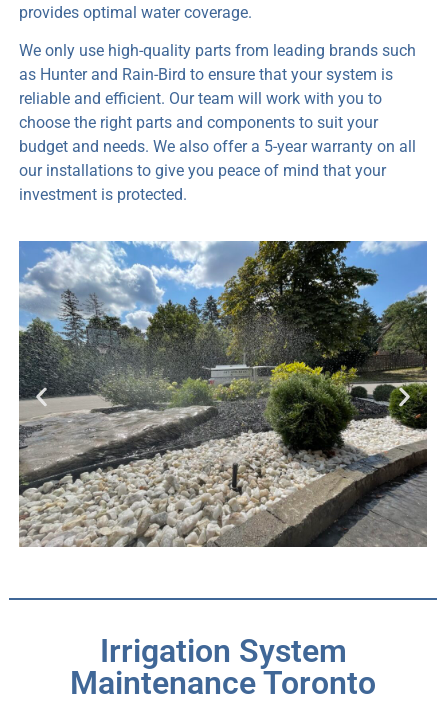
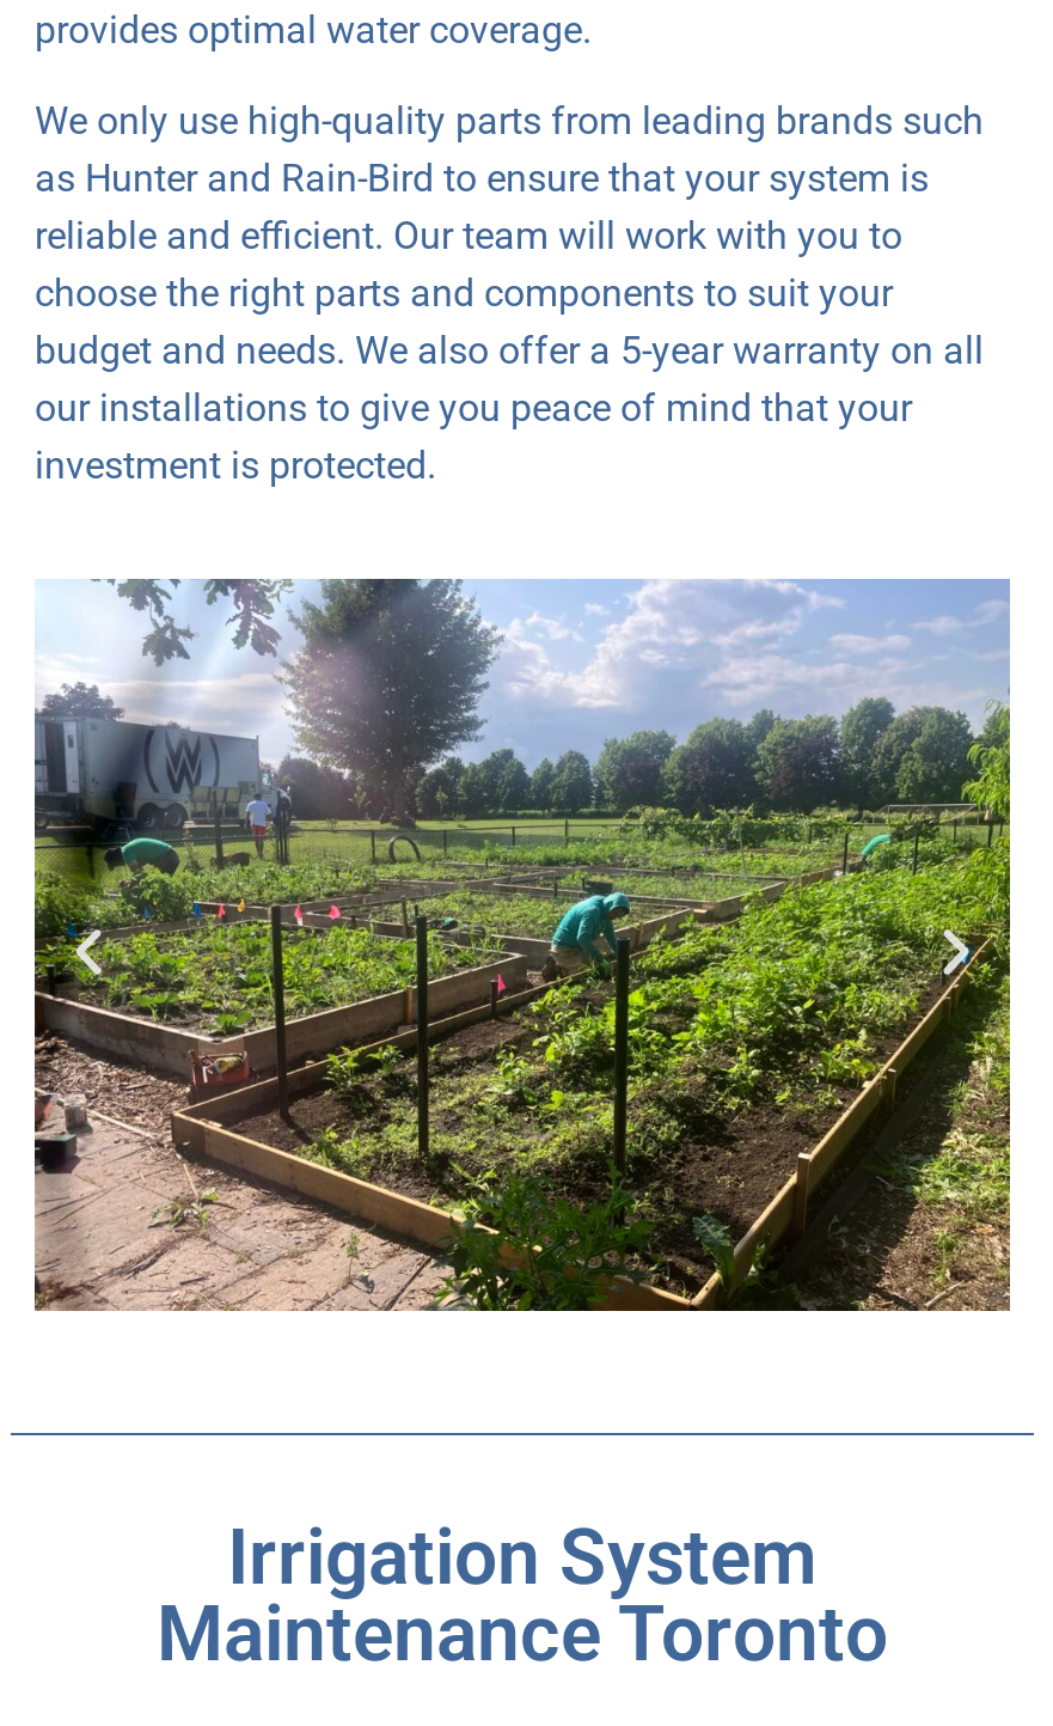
[18,240,428,548] [image] -> [32,577,1012,1313] [image]

